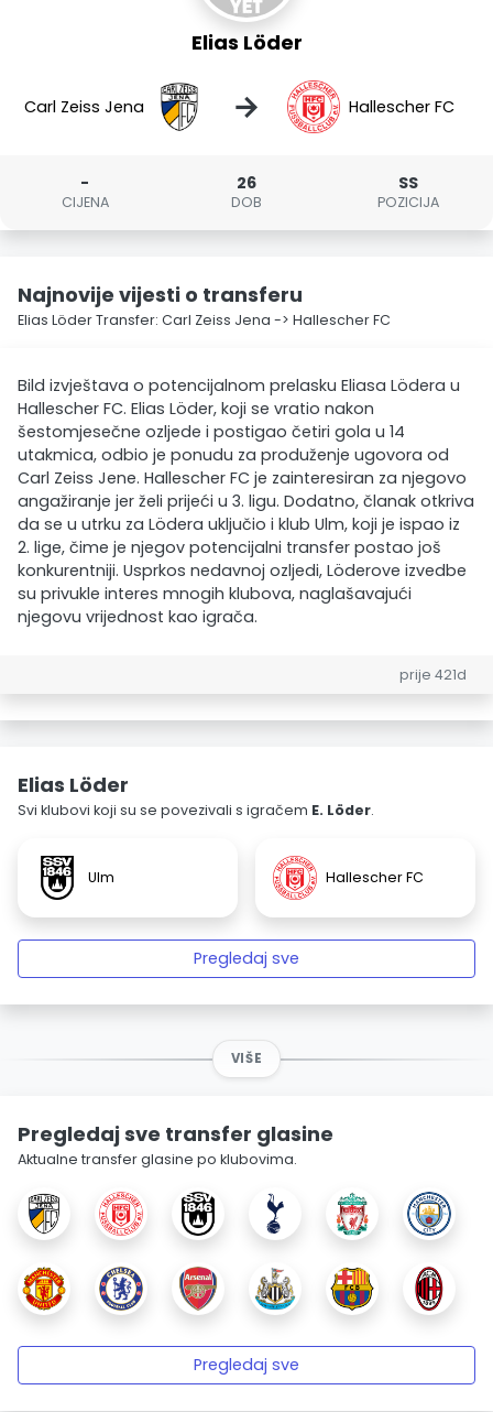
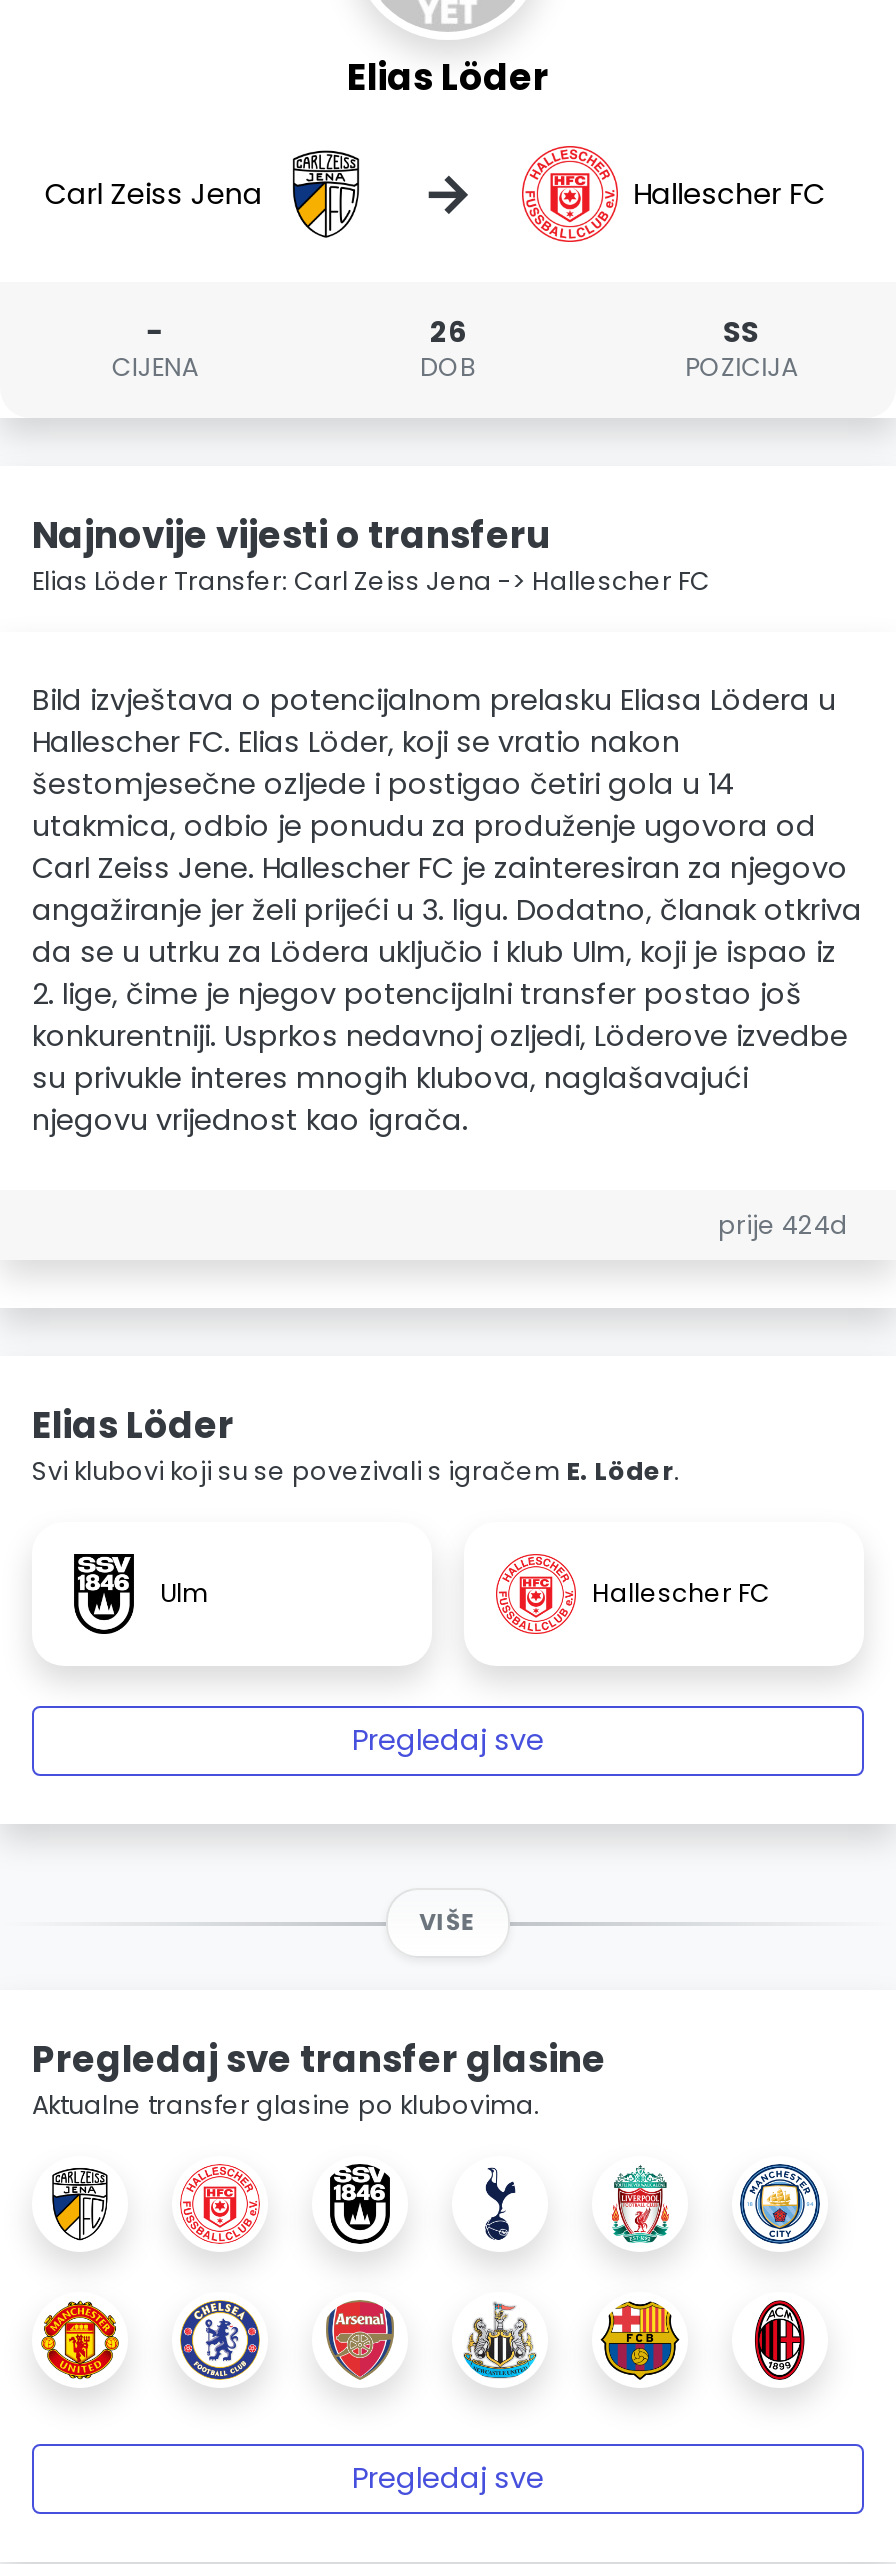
[399,665,467,684] prije 421d -> [718,1208,848,1242] prije 424d

